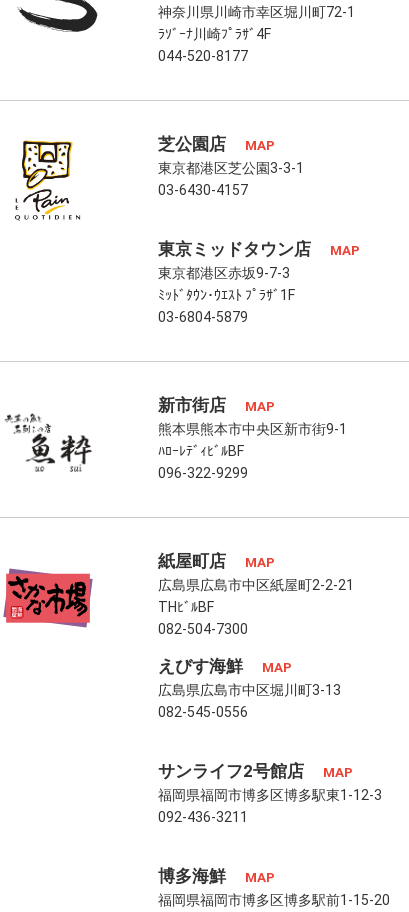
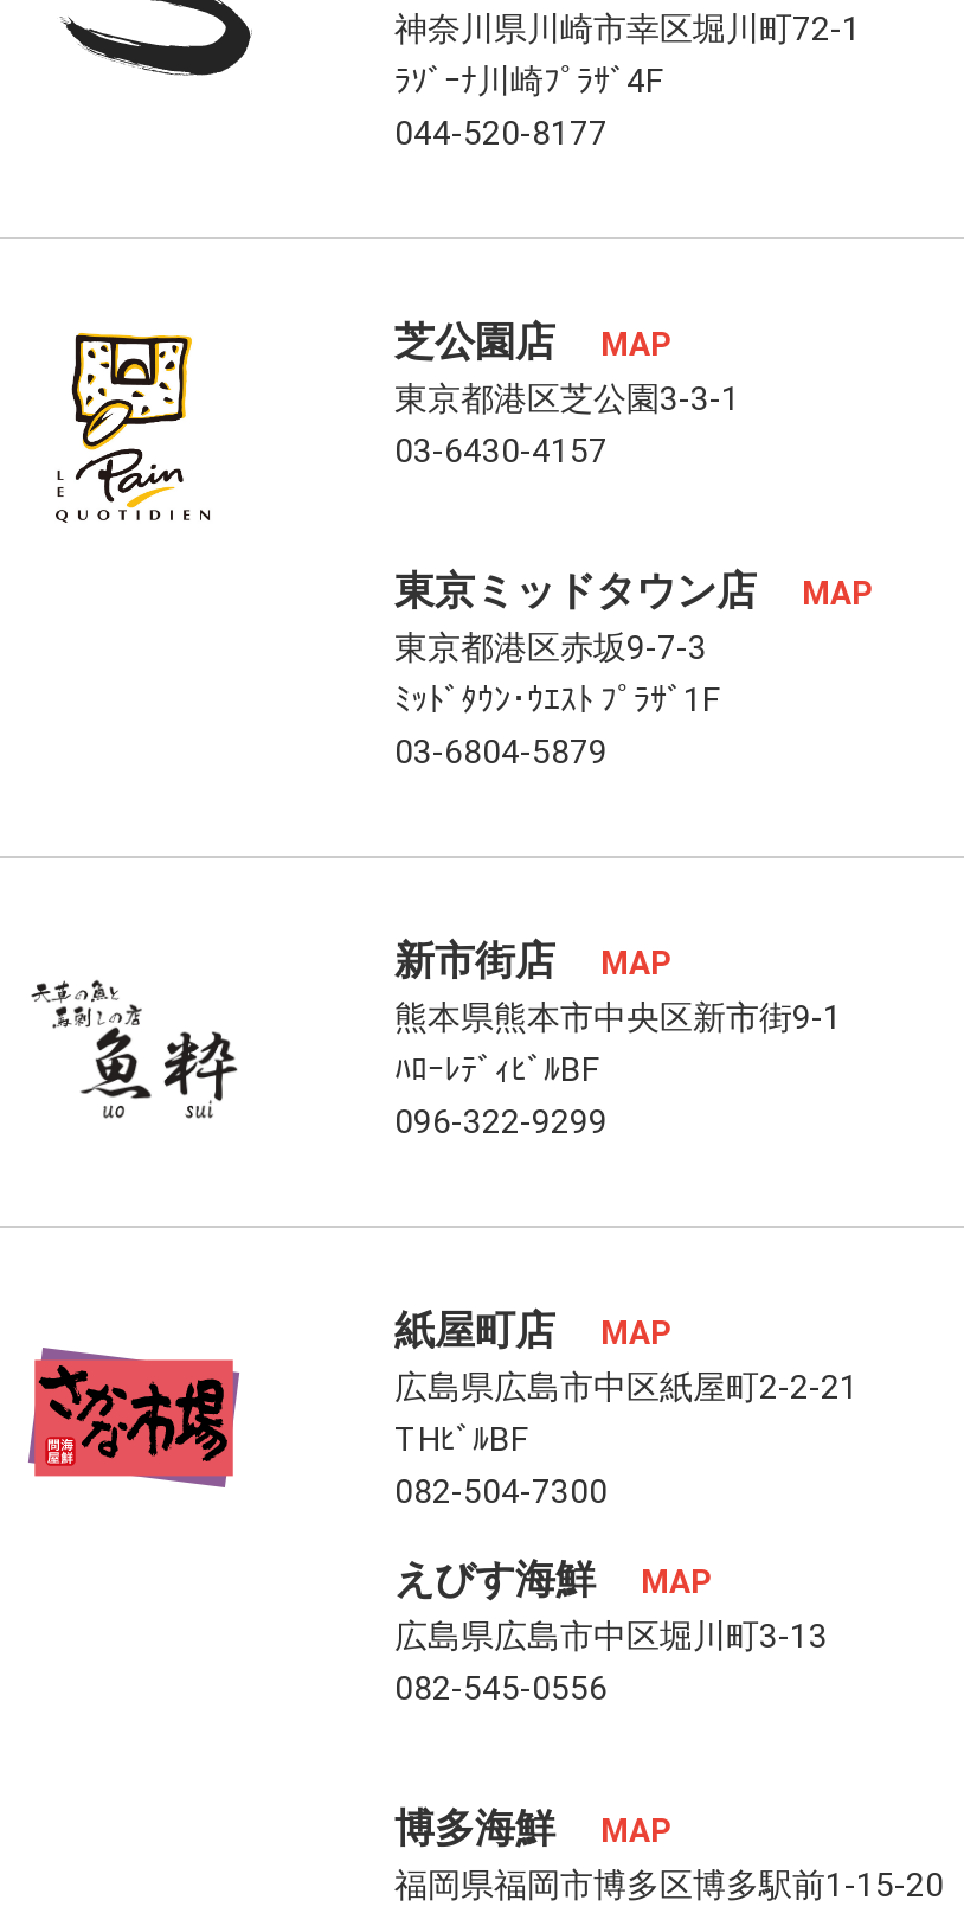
[158,761,382,825] サンライフ2号館店 | MAP | 福岡県福岡市博多区博多駅東1-12-3 | 092-436-3211 -> none

